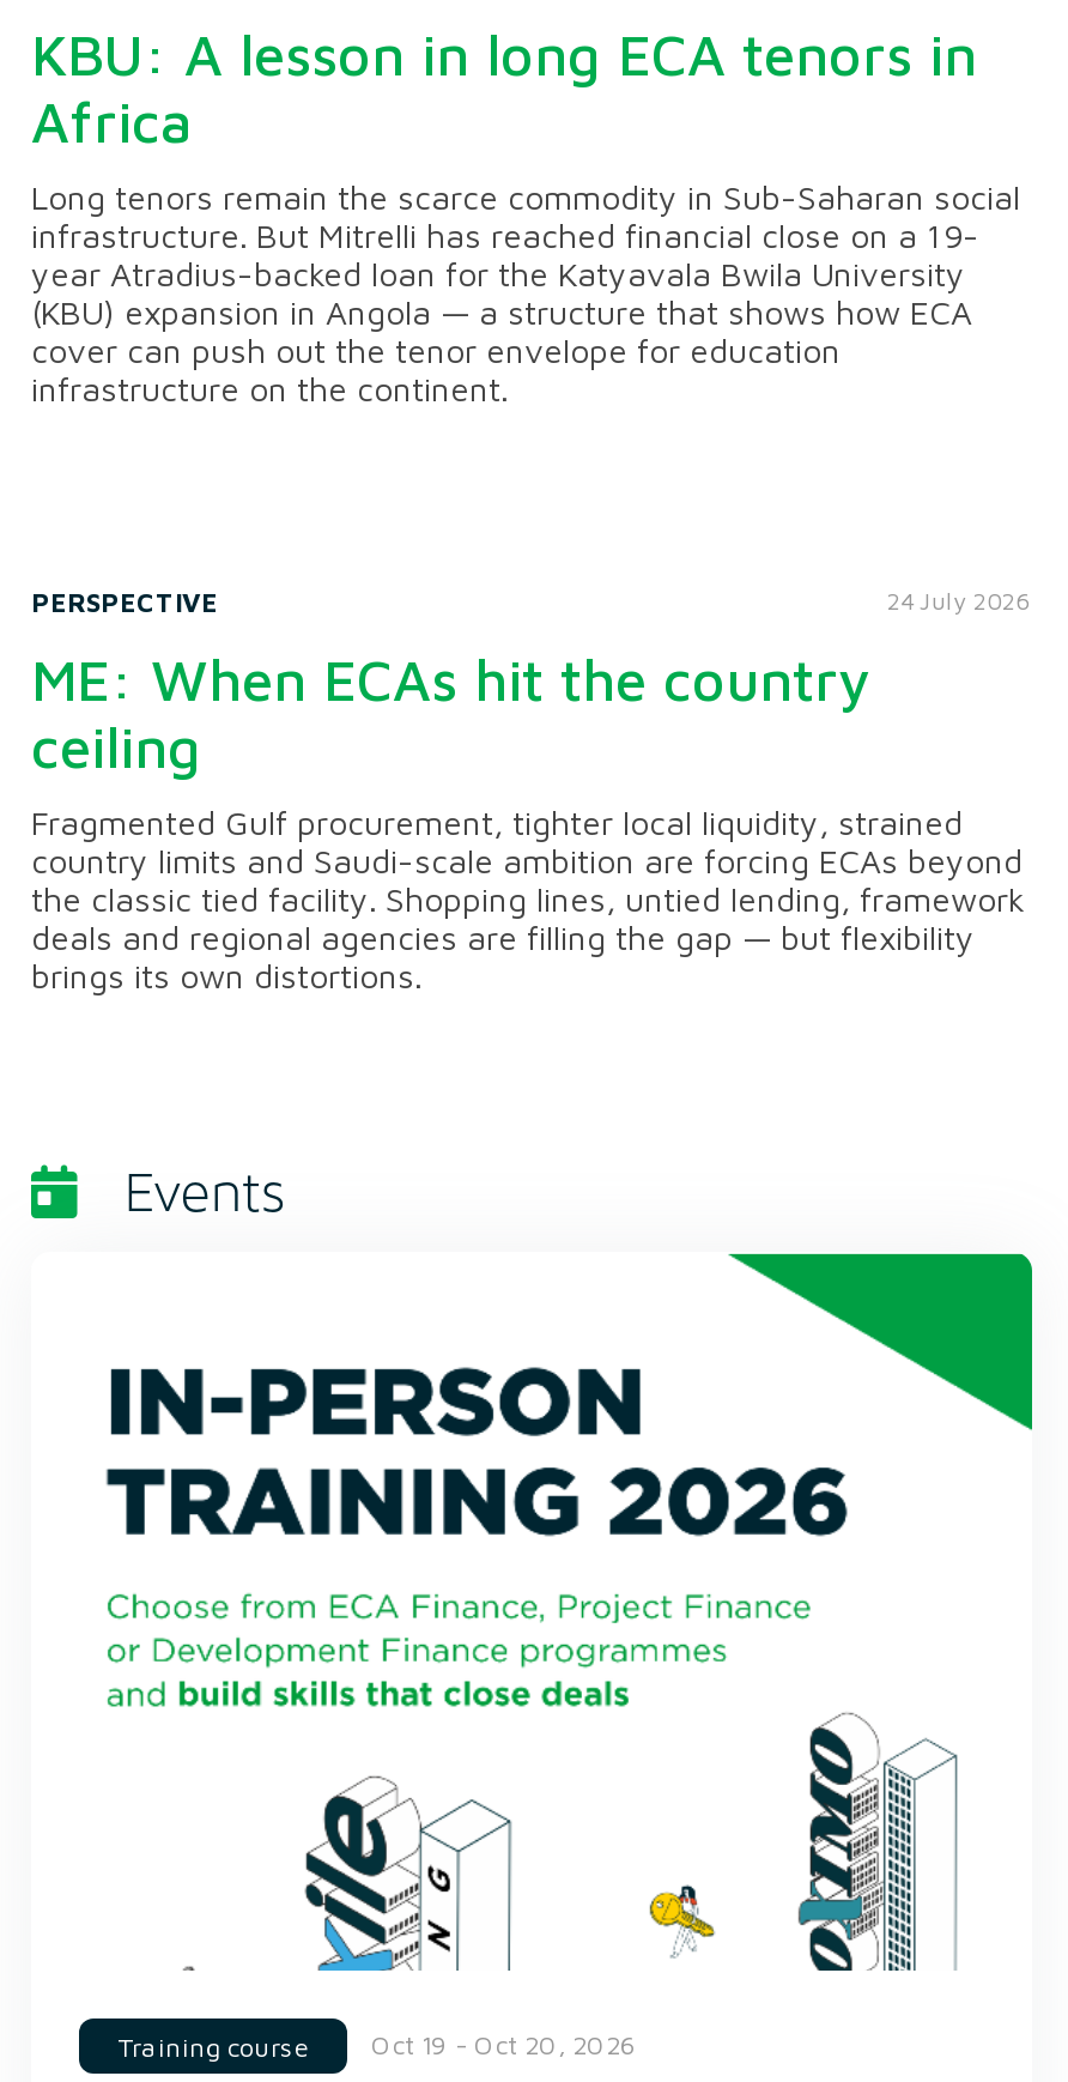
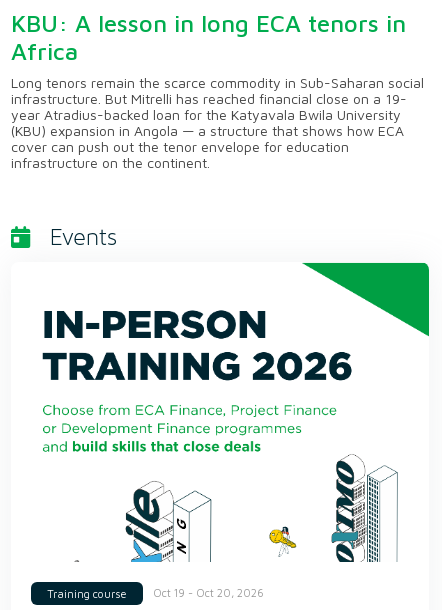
[31,585,1032,995] PERSPECTIVE | 24 July 2026 | ME: When ECAs hit the country | ceiling | Fragmented Gulf procurement, tighter local liquidity, strained | country limits and Saudi-scale ambition are forcing ECAs beyond | the classic tied facility. Shopping lines, untied lending, framework | deals and regional agencies are filling the gap — but flexibility | brings its own distortions. -> none

